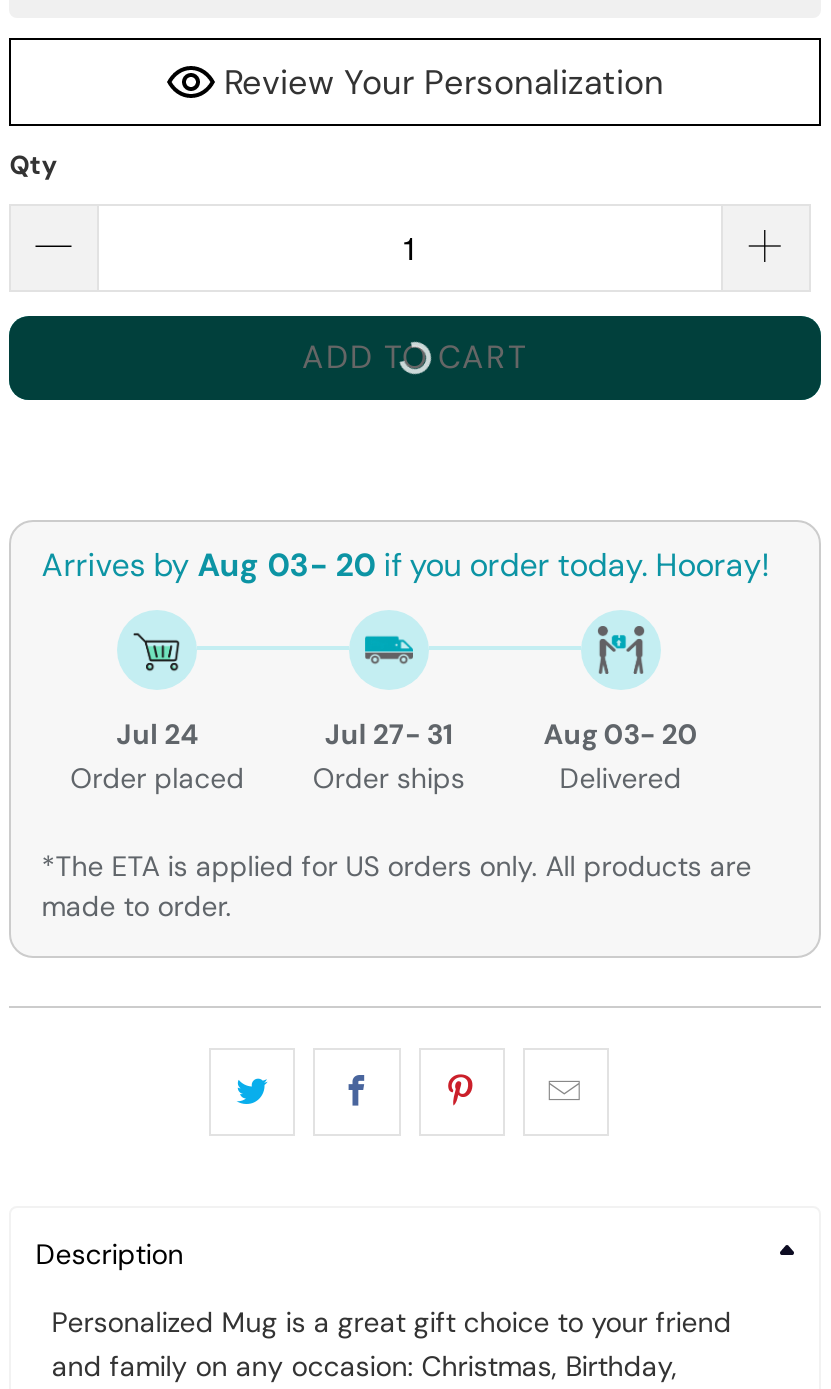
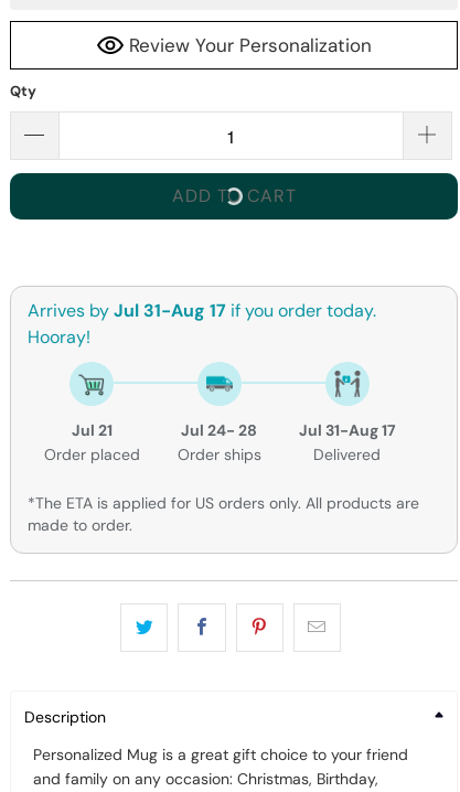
[41,543,769,585] Arrives by Aug 03- 20 if you order today. Hooray! -> [28,299,376,349] Arrives by Jul 31-Aug 17 if you order today. | Hooray!
[116,715,198,751] Jul 24 -> [71,420,112,440] Jul 21
[325,715,453,751] Jul 27- 31 -> [181,420,257,440] Jul 24- 28
[543,715,697,751] Aug 03- 20 -> [299,420,396,440] Jul 31-Aug 17

